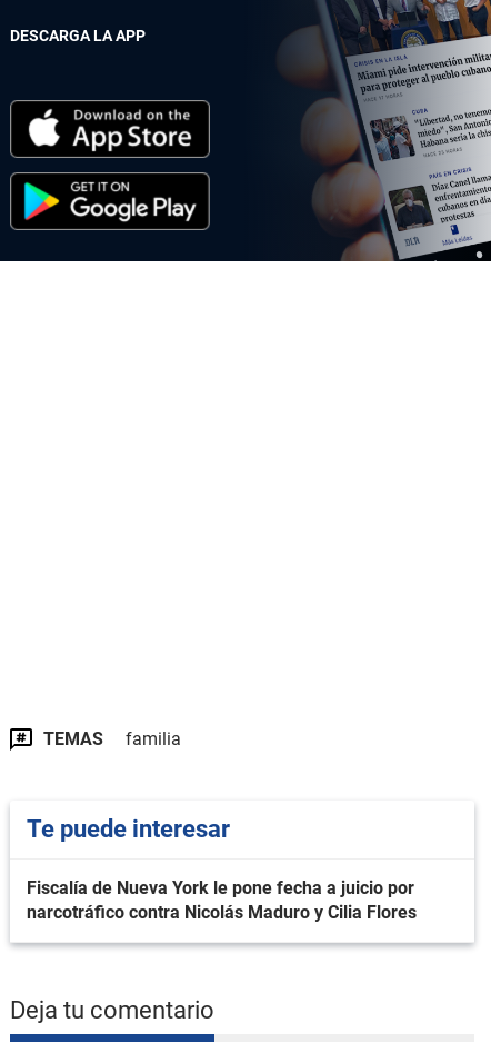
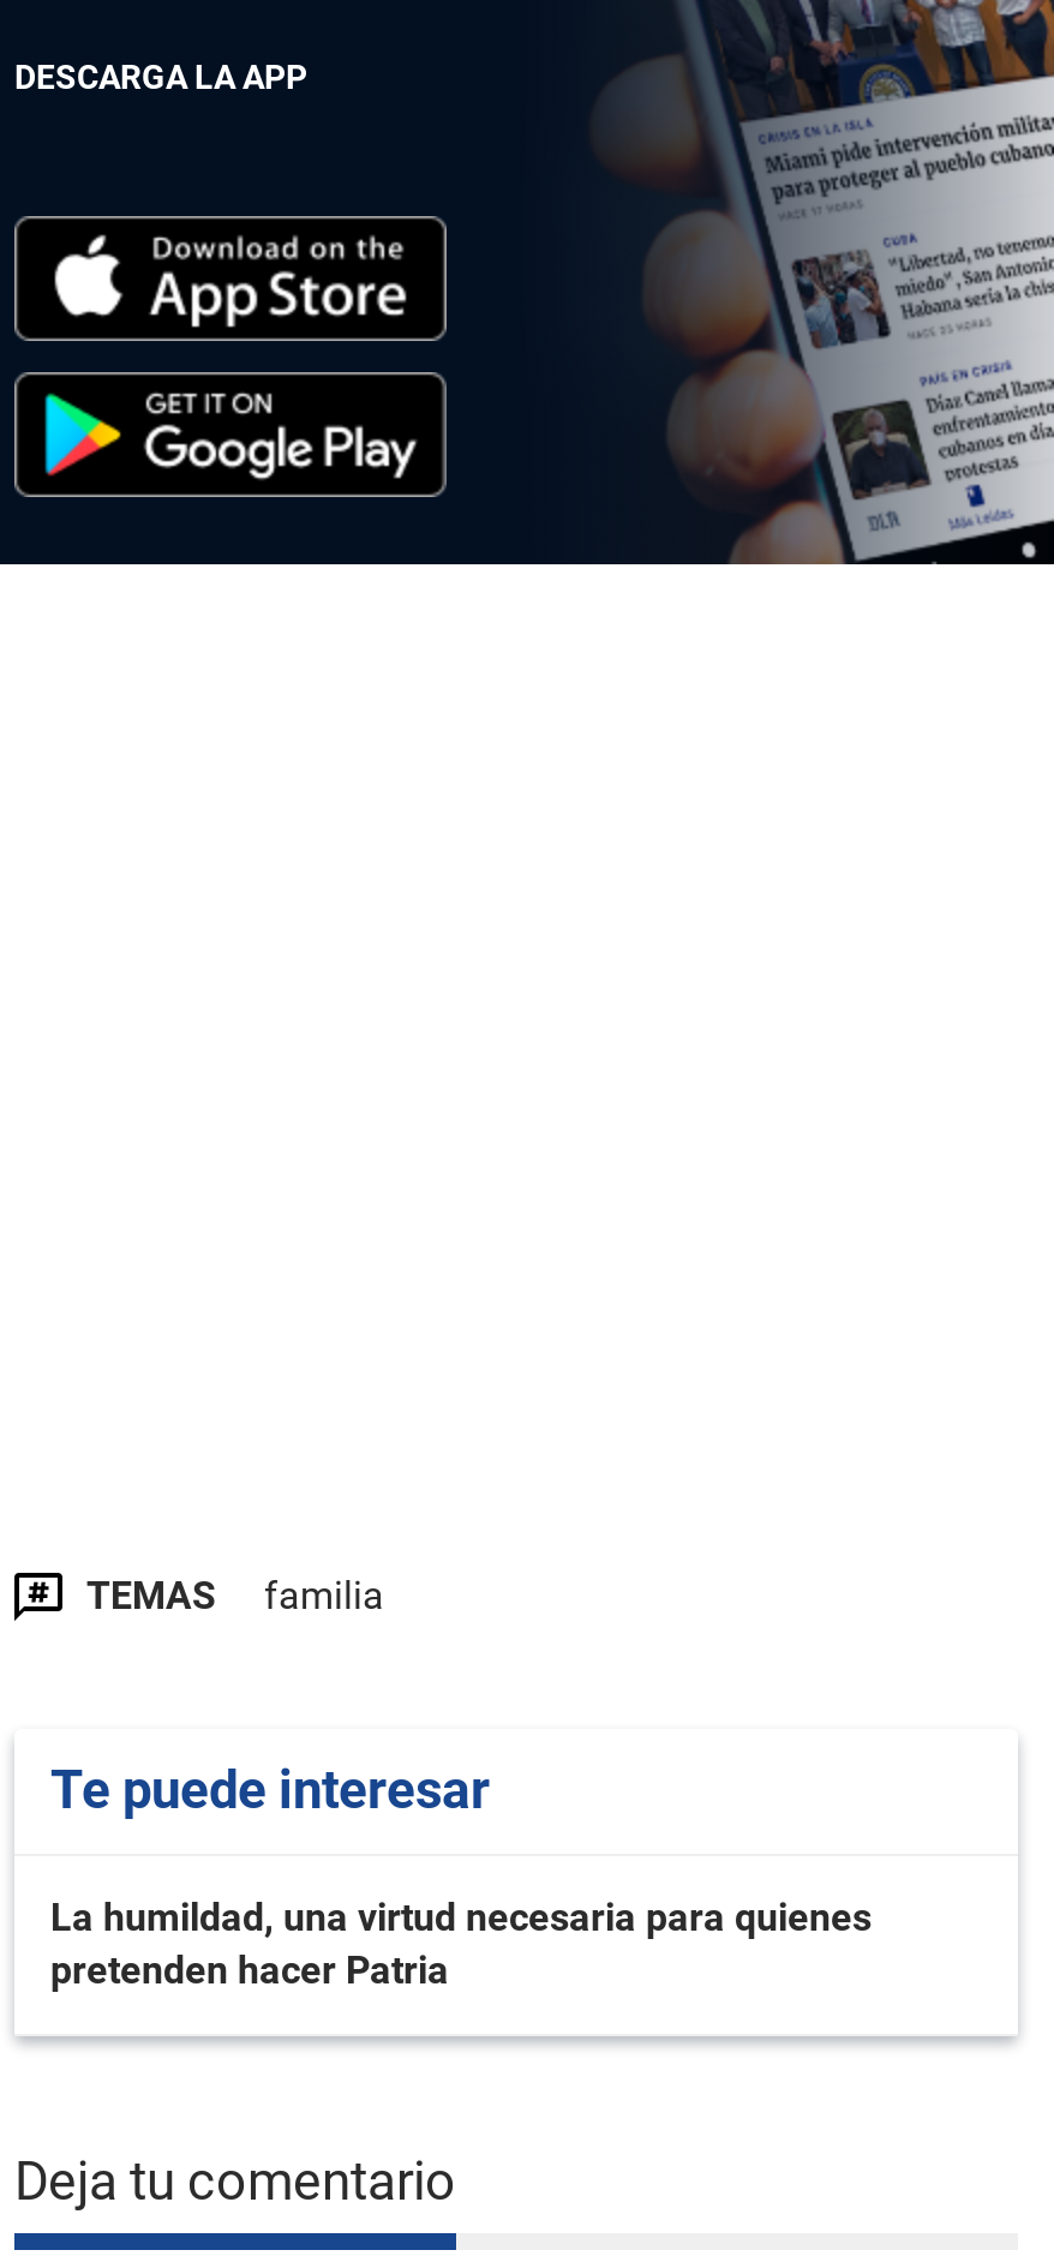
[27,877,417,923] Fiscalía de Nueva York le pone fecha a juicio por | narcotráfico contra Nicolás Maduro y Cilia Flores -> [50,1895,872,1993] La humildad, una virtud necesaria para quienes | pretenden hacer Patria

